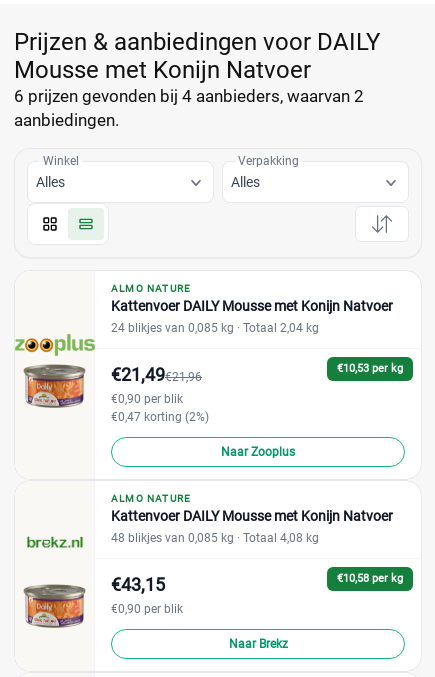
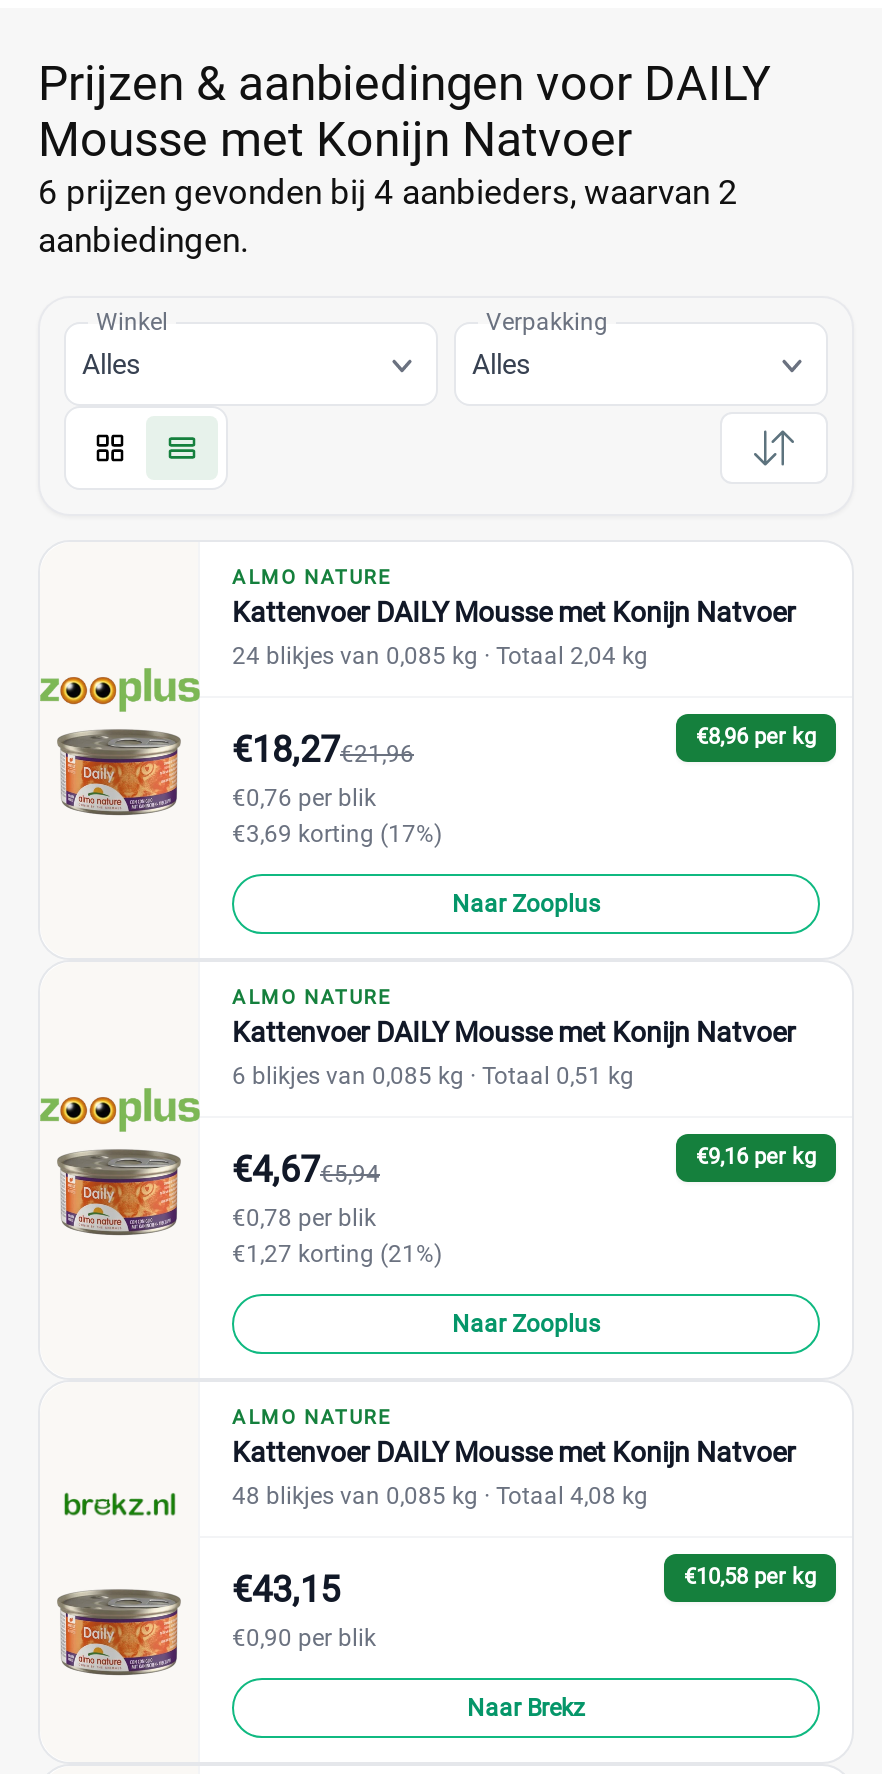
[111,362,403,424] €10,53 per kg | €21,49€21,96 | €0,90 per blik | €0,47 korting (2%) -> [232,724,816,1268] €8,96 per kg | €18,27€21,96 | €0,76 per blik | €3,69 korting (17%) | Naar Zooplus | ALMO NATURE | Kattenvoer DAILY Mousse met Konijn Natvoer | 6 blikjes van 0,085 kg · Totaal 0,51 kg | €9,16 per kg | €4,67€5,94 | €0,78 per blik | €1,27 korting (21%)

